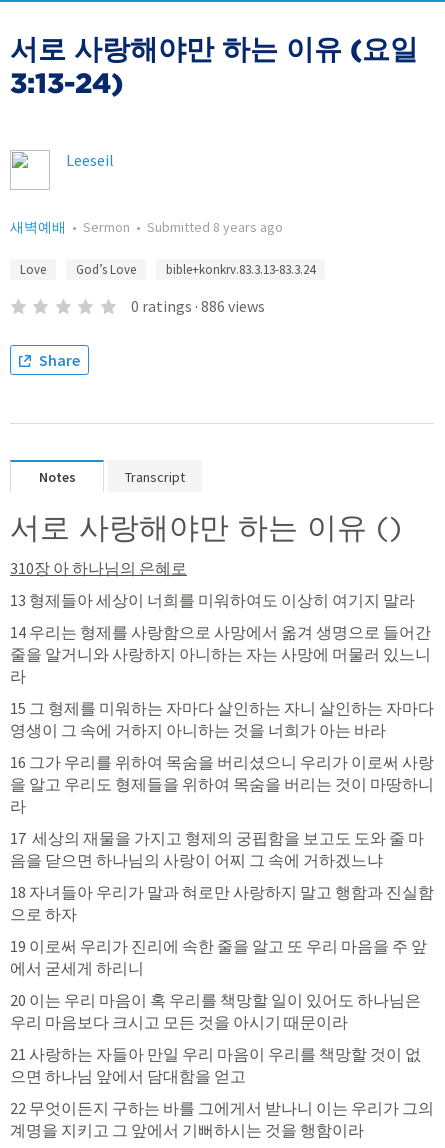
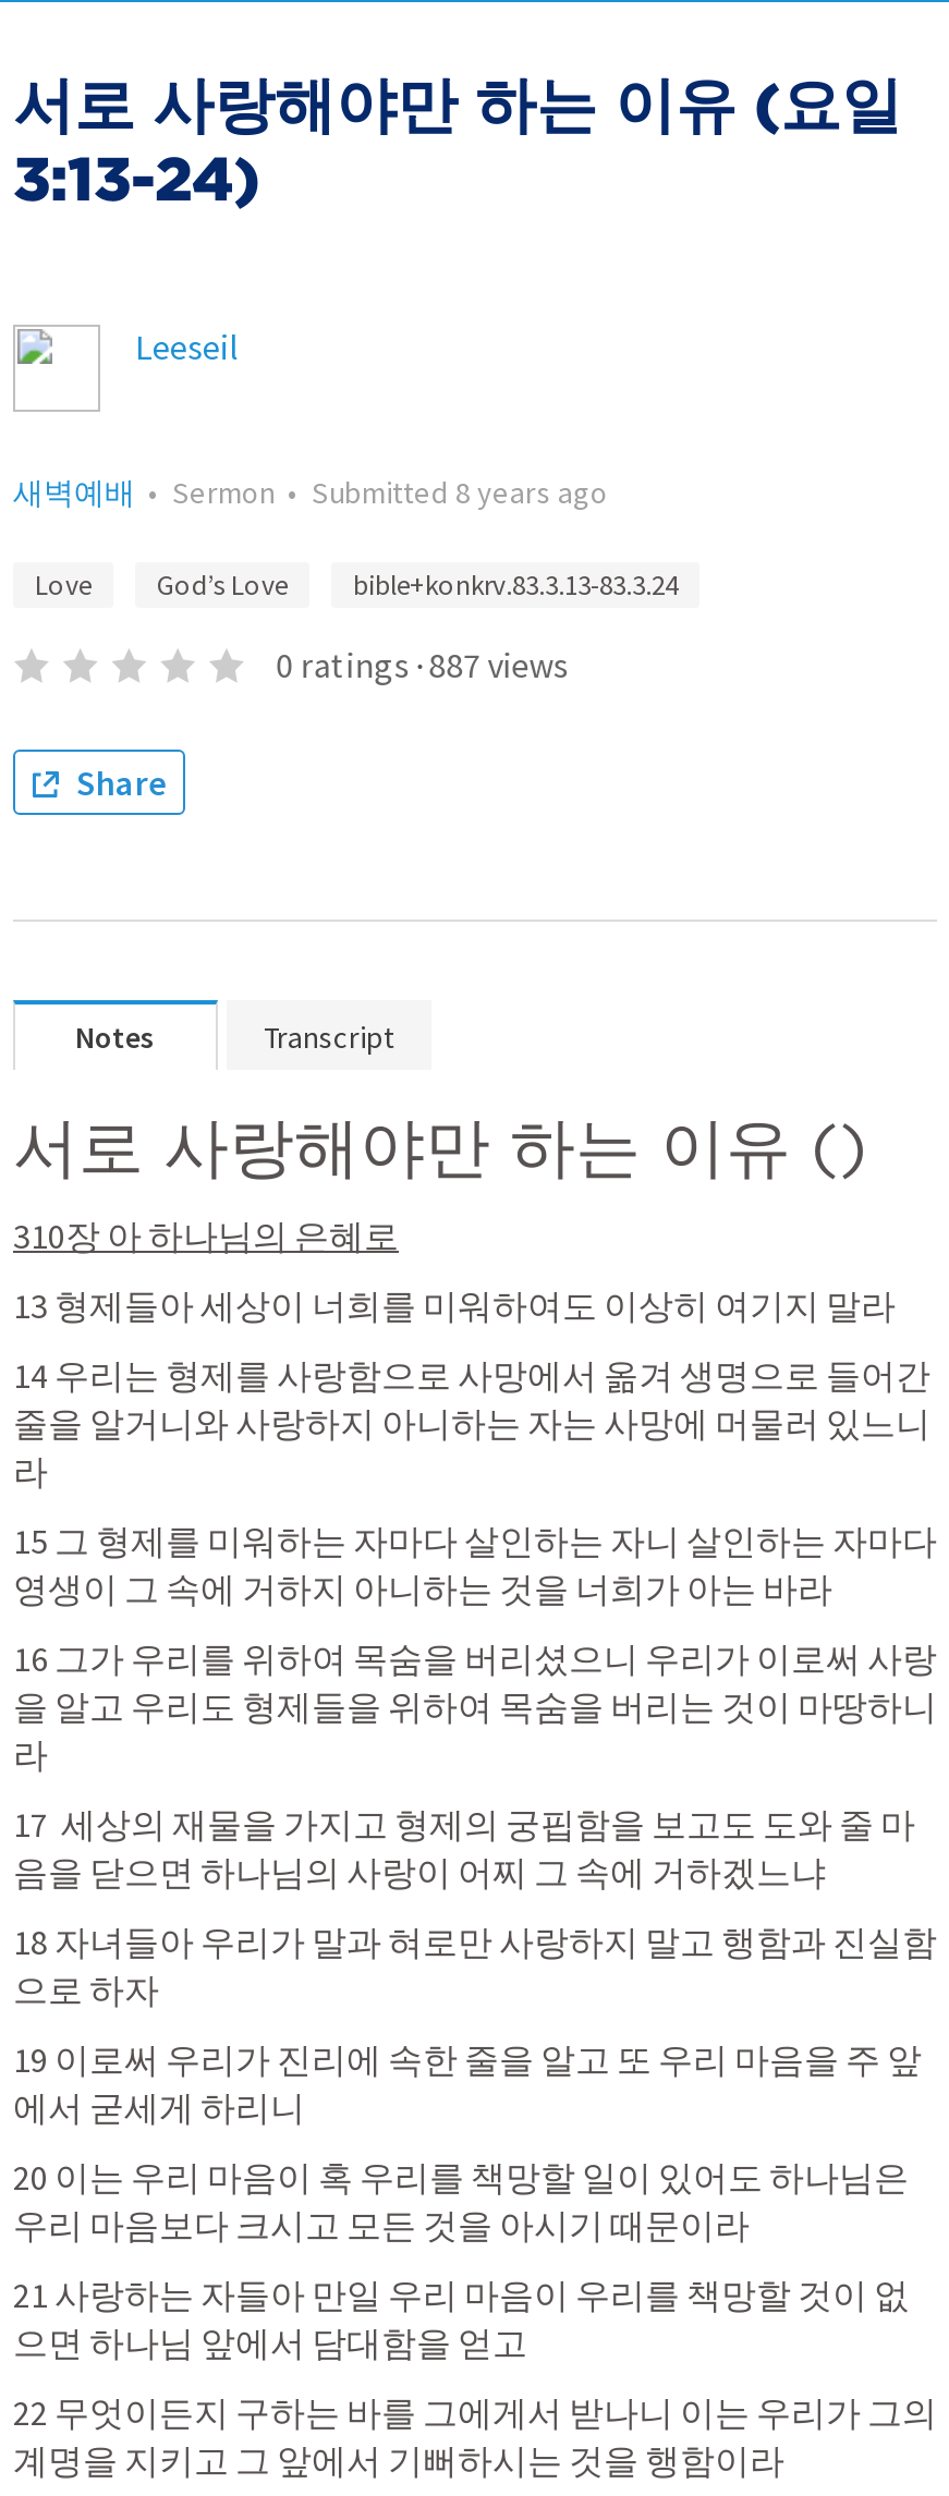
[131,296,265,316] 0 ratings · 886 views -> [276,643,568,686] 0 ratings · 887 views

